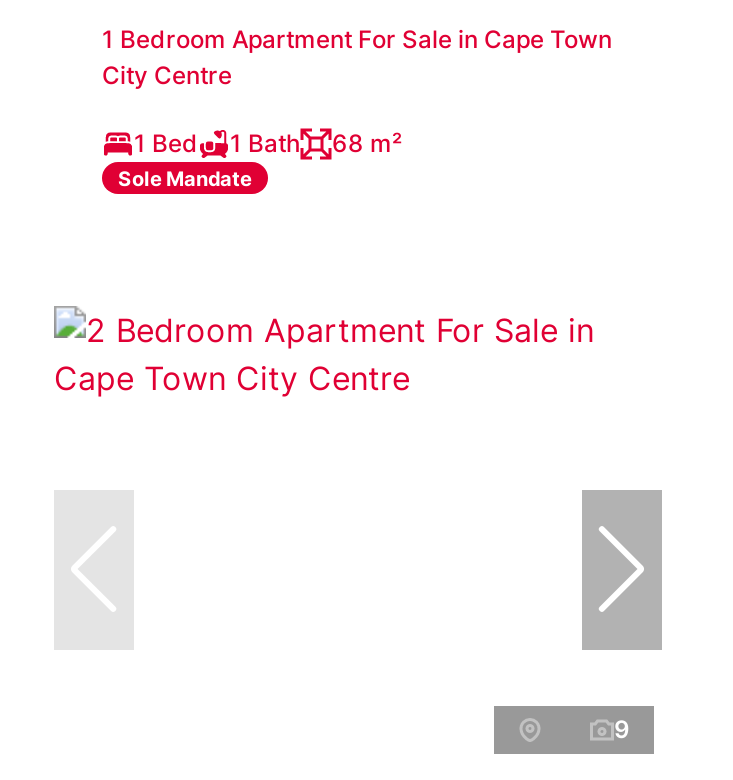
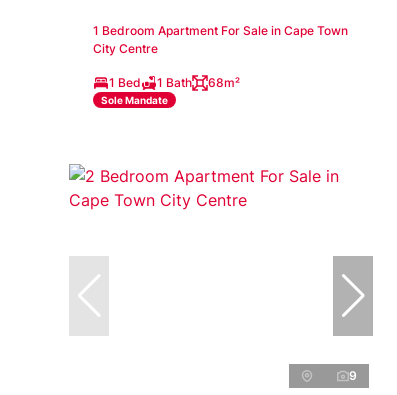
[134,128,402,158] 1 Bed 1 Bath 68 m² -> [109,75,240,90] 1 Bed 1 Bath 68m²

